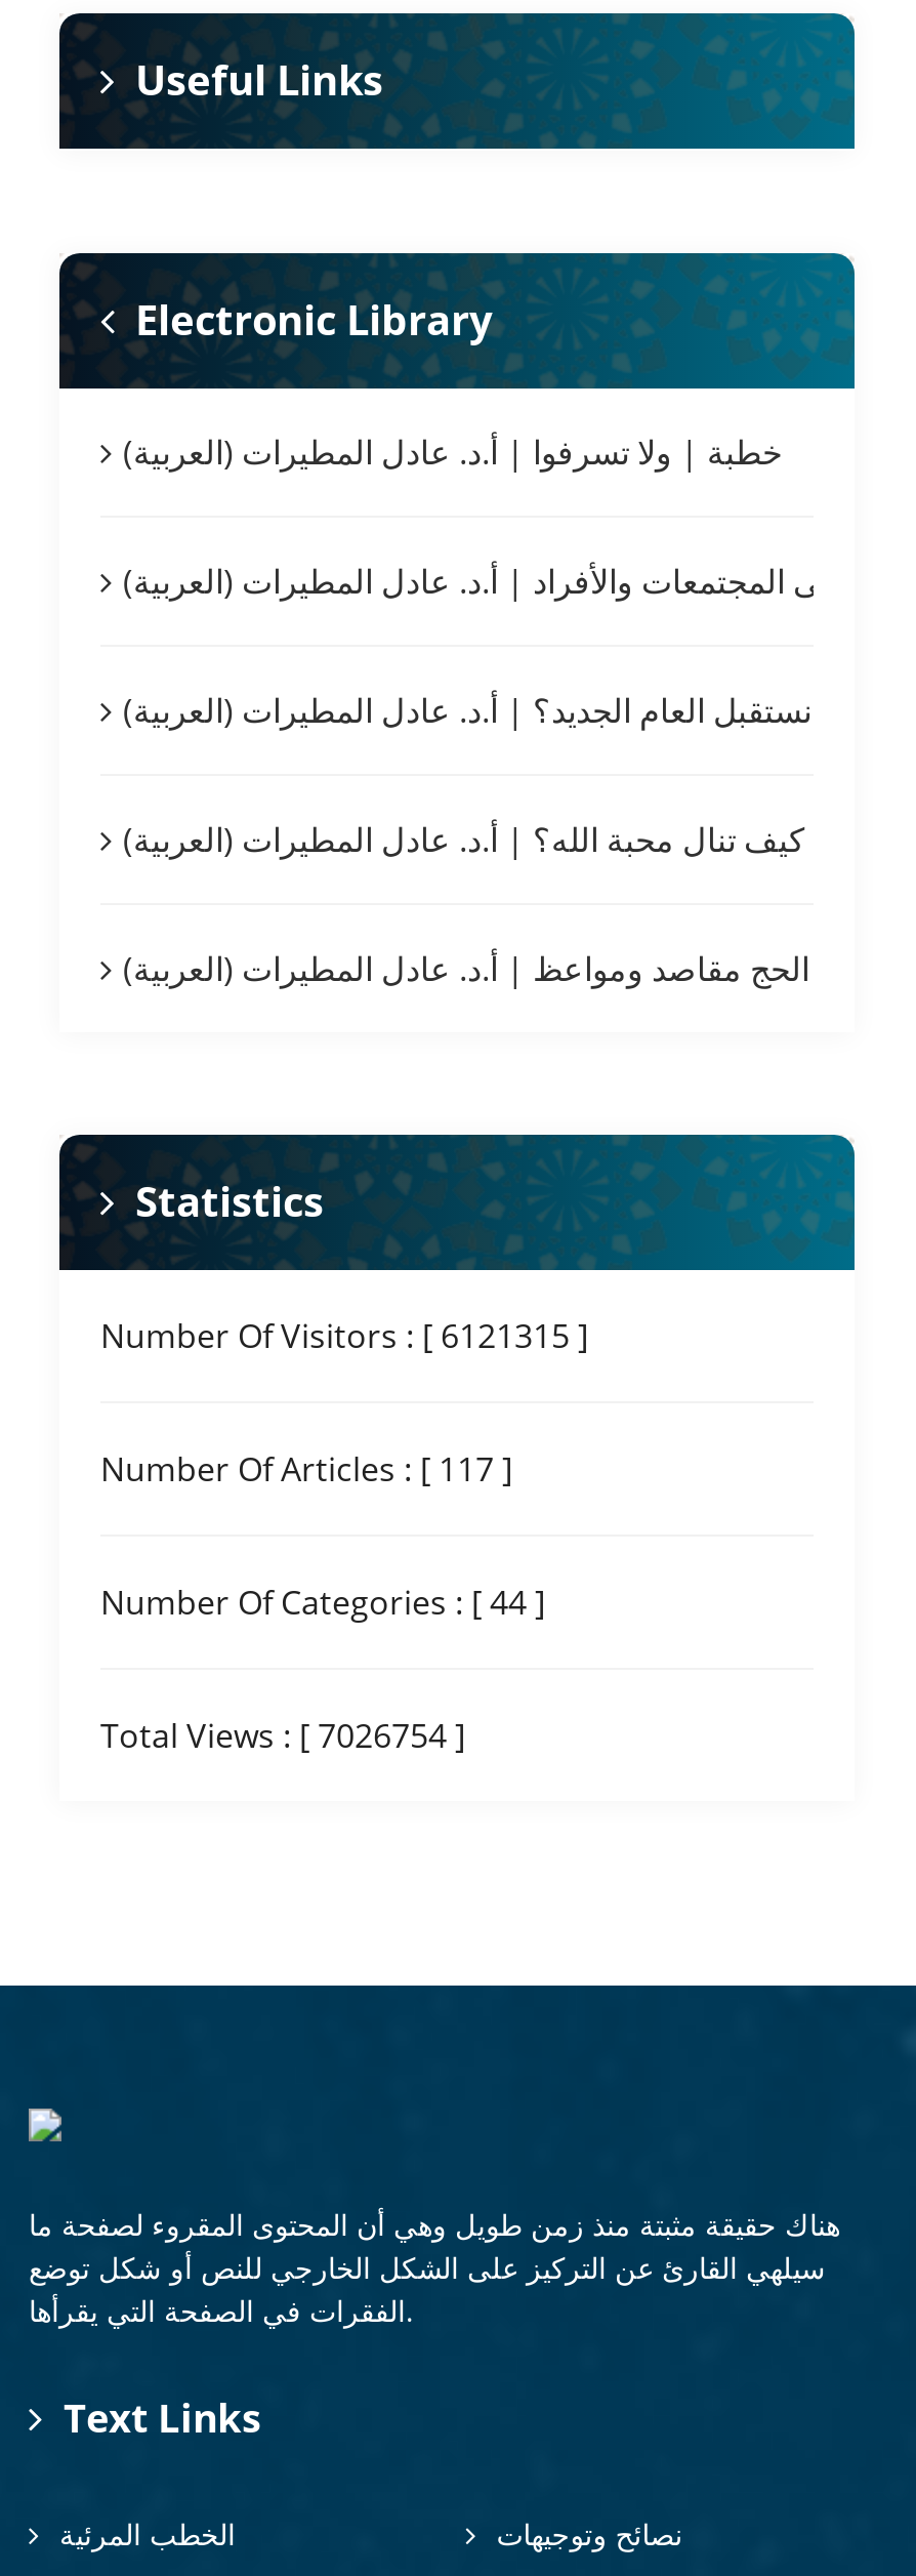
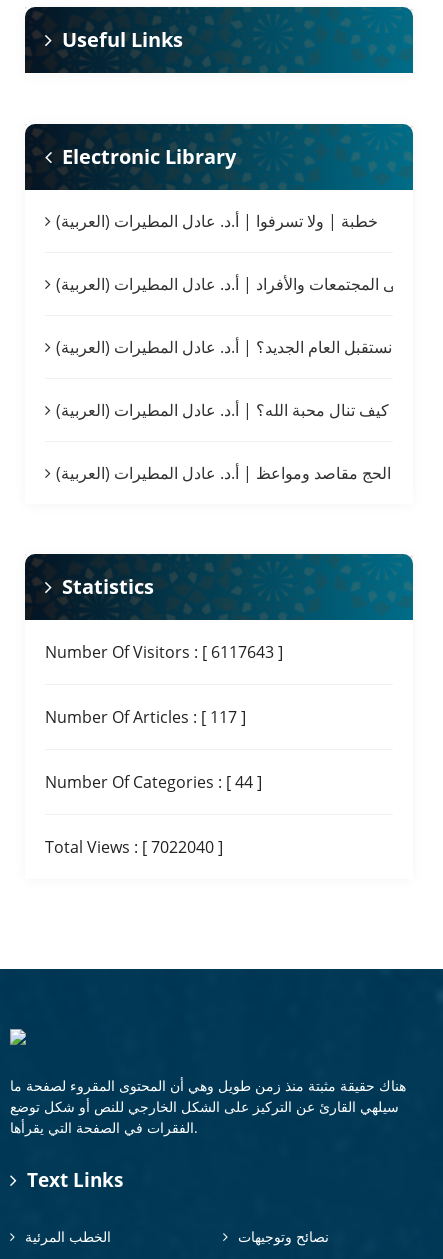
[100,1313,588,1358] Number Of Visitors : [ 6121315 ] -> [45,641,283,663] Number Of Visitors : [ 6117643 ]
[100,1713,465,1758] Total Views : [ 7026754 ] -> [45,836,223,858] Total Views : [ 7022040 ]

